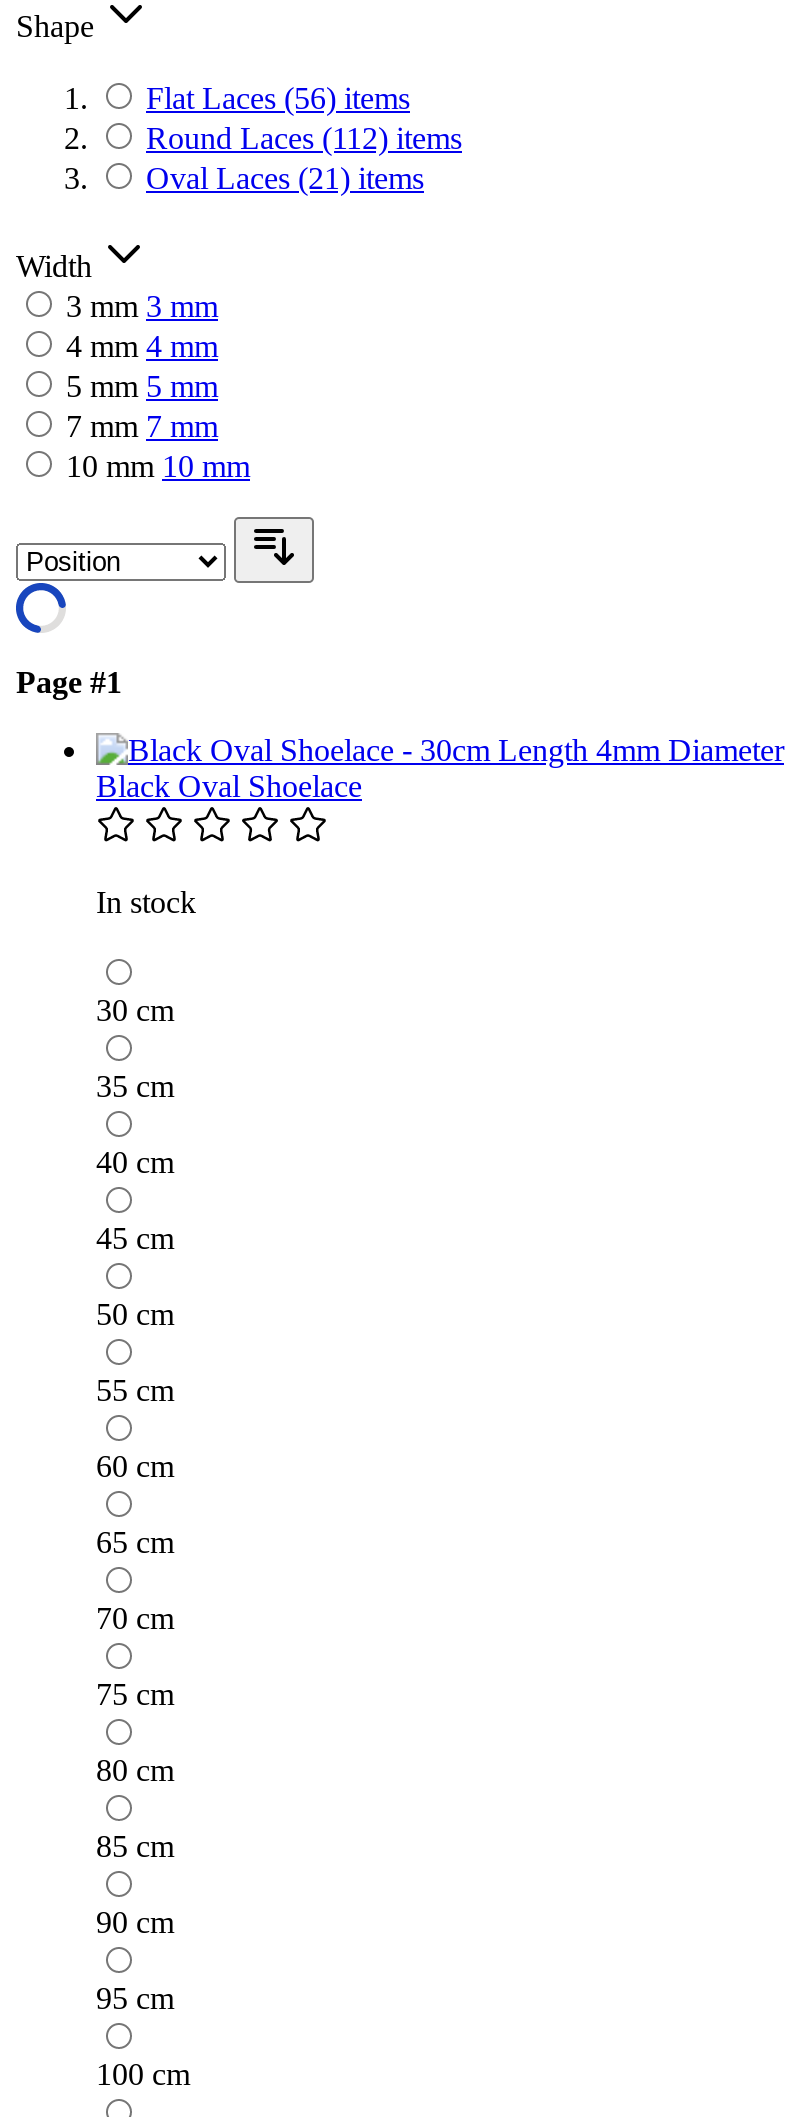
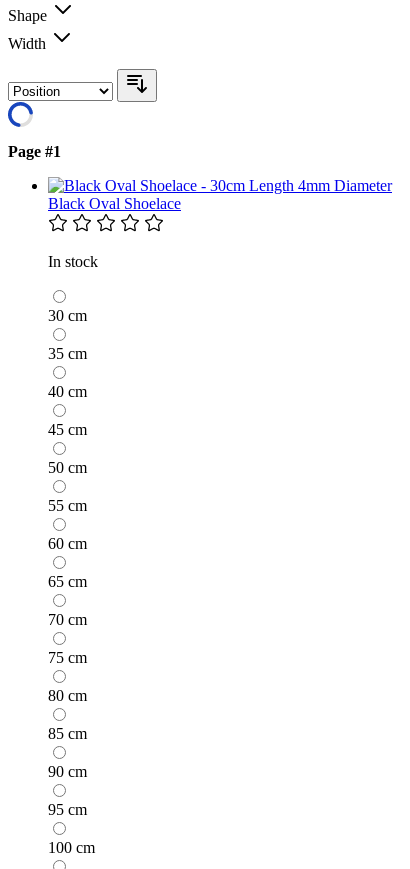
[146,82,462,196] Flat Laces (56) items | Round Laces (112) items | Oval Laces (21) items -> none
[66,290,250,484] 3 mm 3 mm | 4 mm 4 mm | 5 mm 5 mm | 7 mm 7 mm | 10 mm 10 mm -> none

